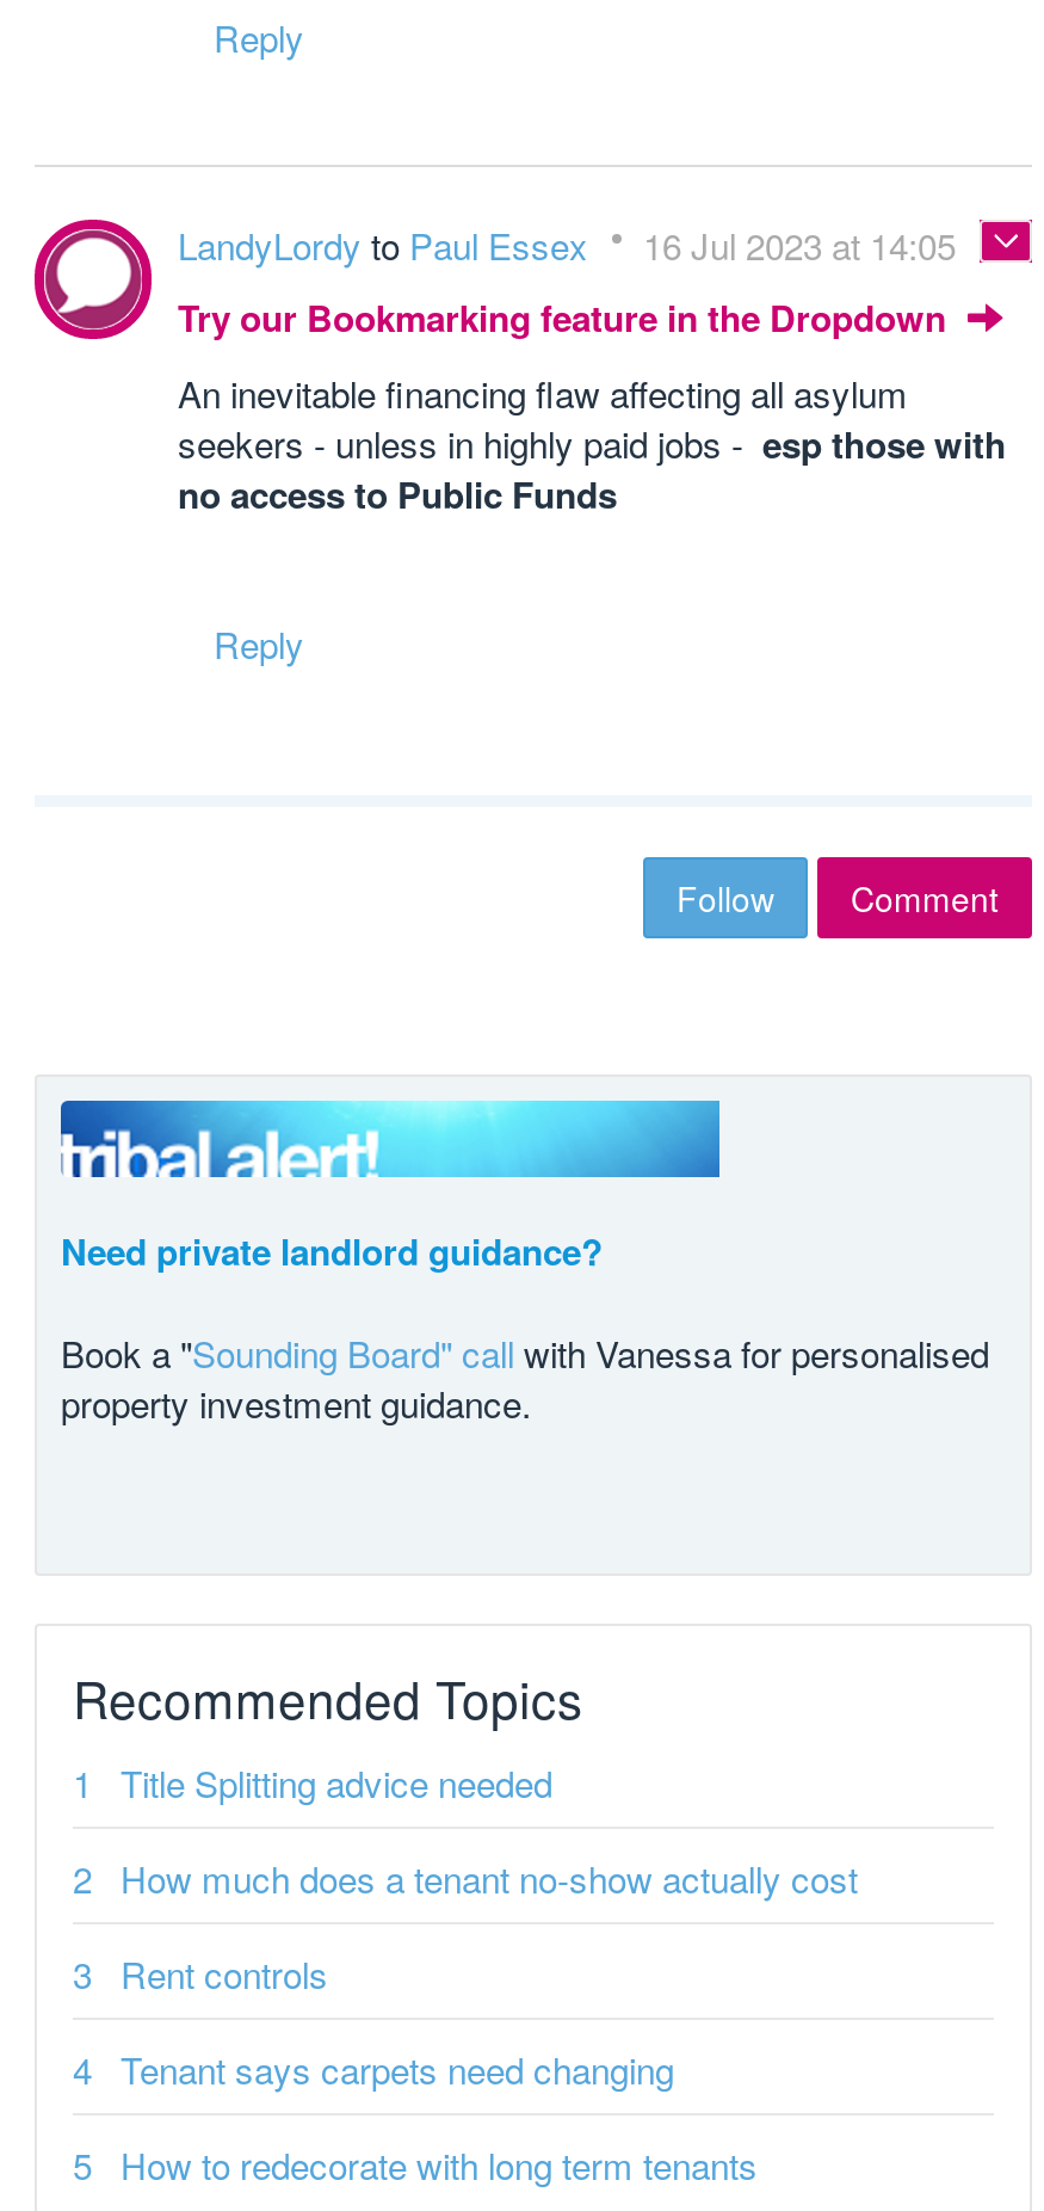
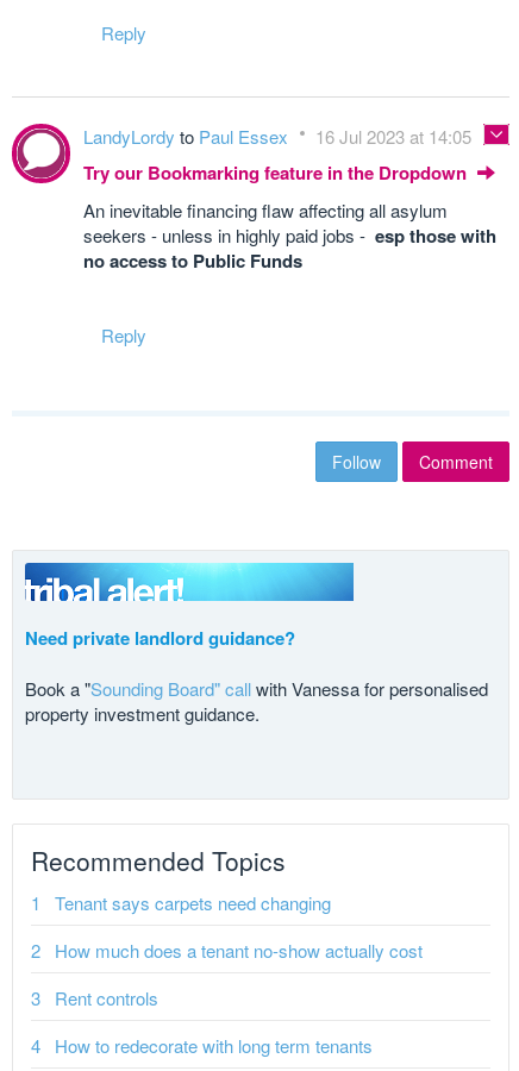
[121,1757,552,1807] Title Splitting advice needed -> none
moved [121,2044,674,2094] -> [55,890,331,915]: Tenant says carpets need changing

